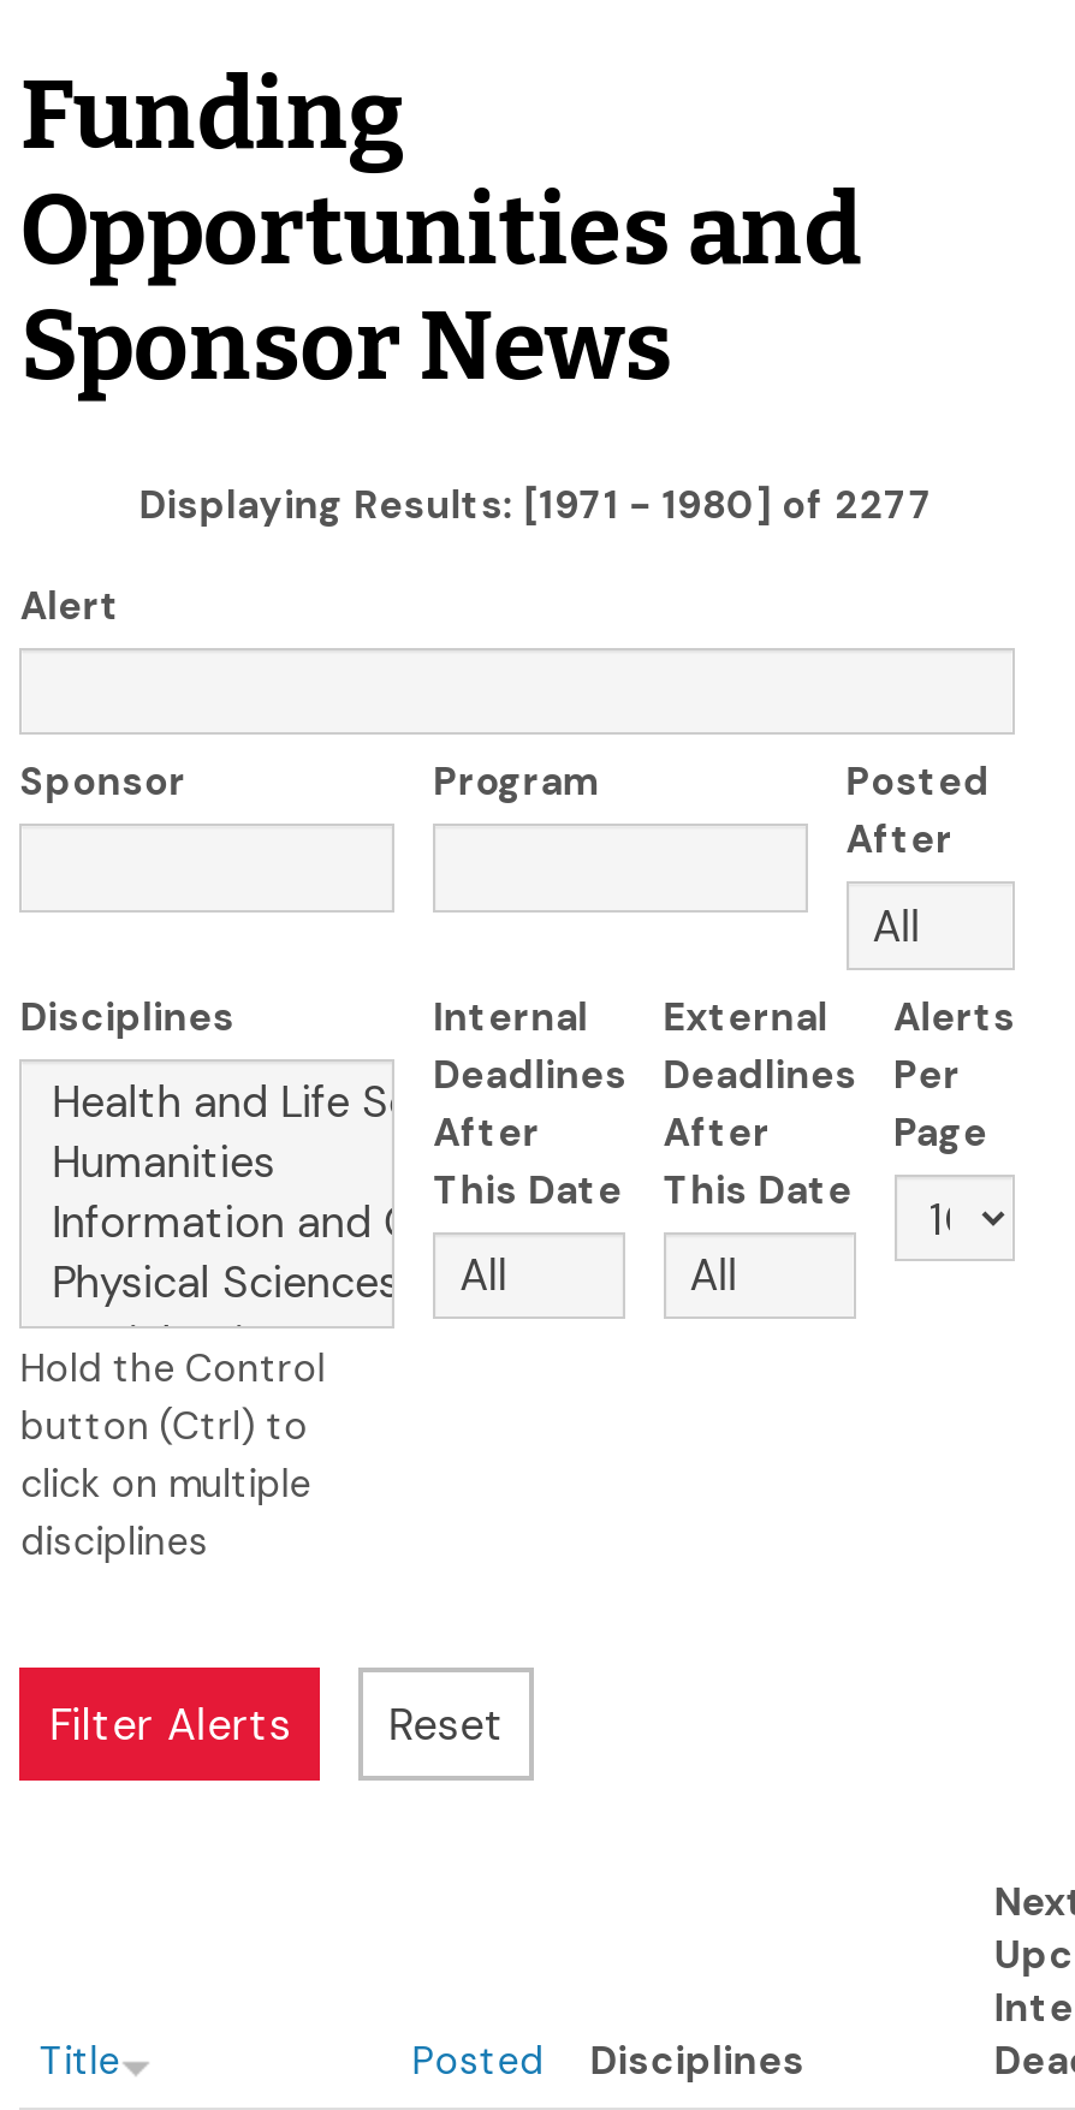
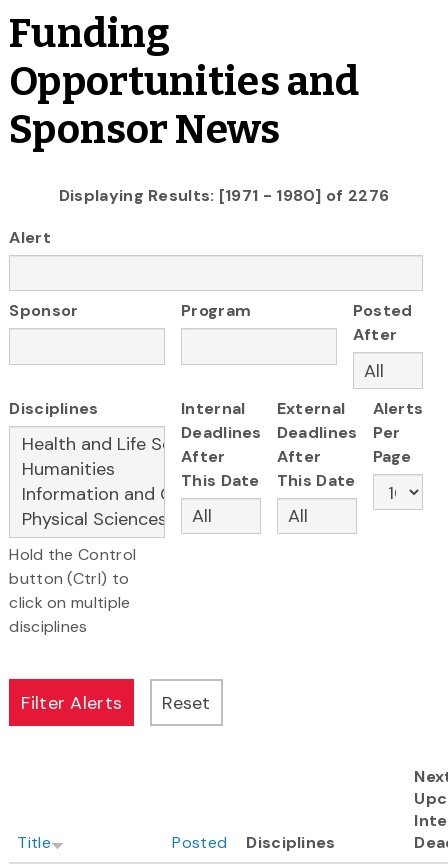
[139,479,934,530] Displaying Results: [1971 - 1980] of 2277 -> [59,185,389,206] Displaying Results: [1971 - 1980] of 2276

